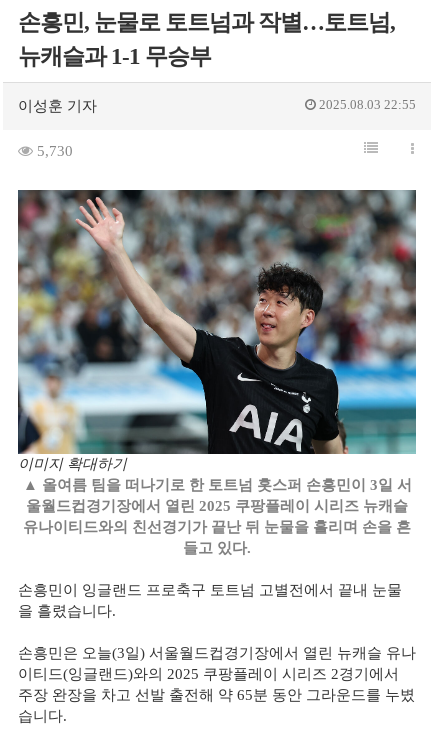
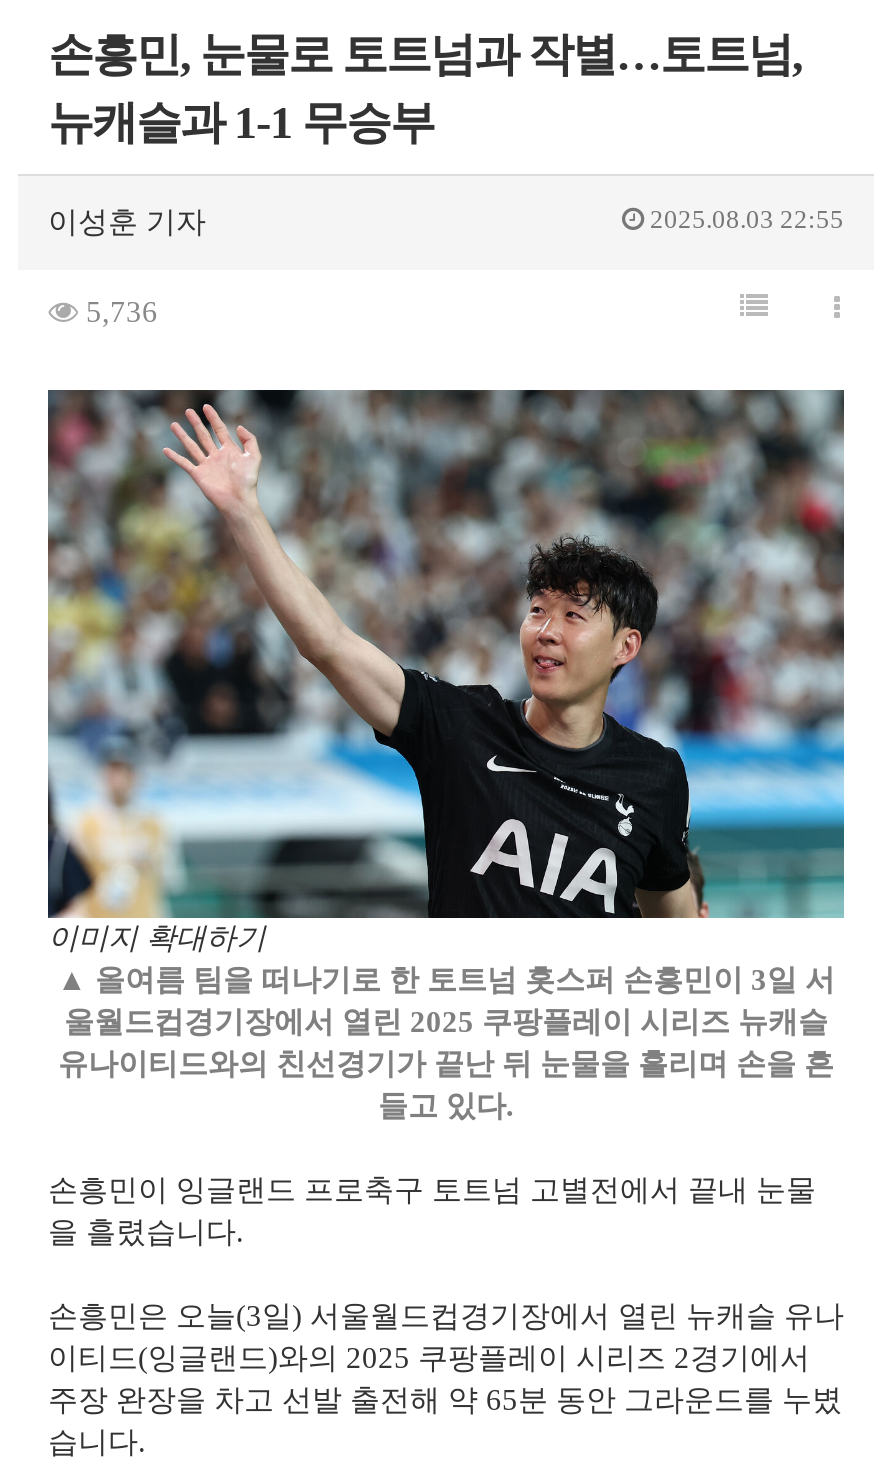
[33,143,73,159] 5,730 -> [78,296,158,328] 5,736

